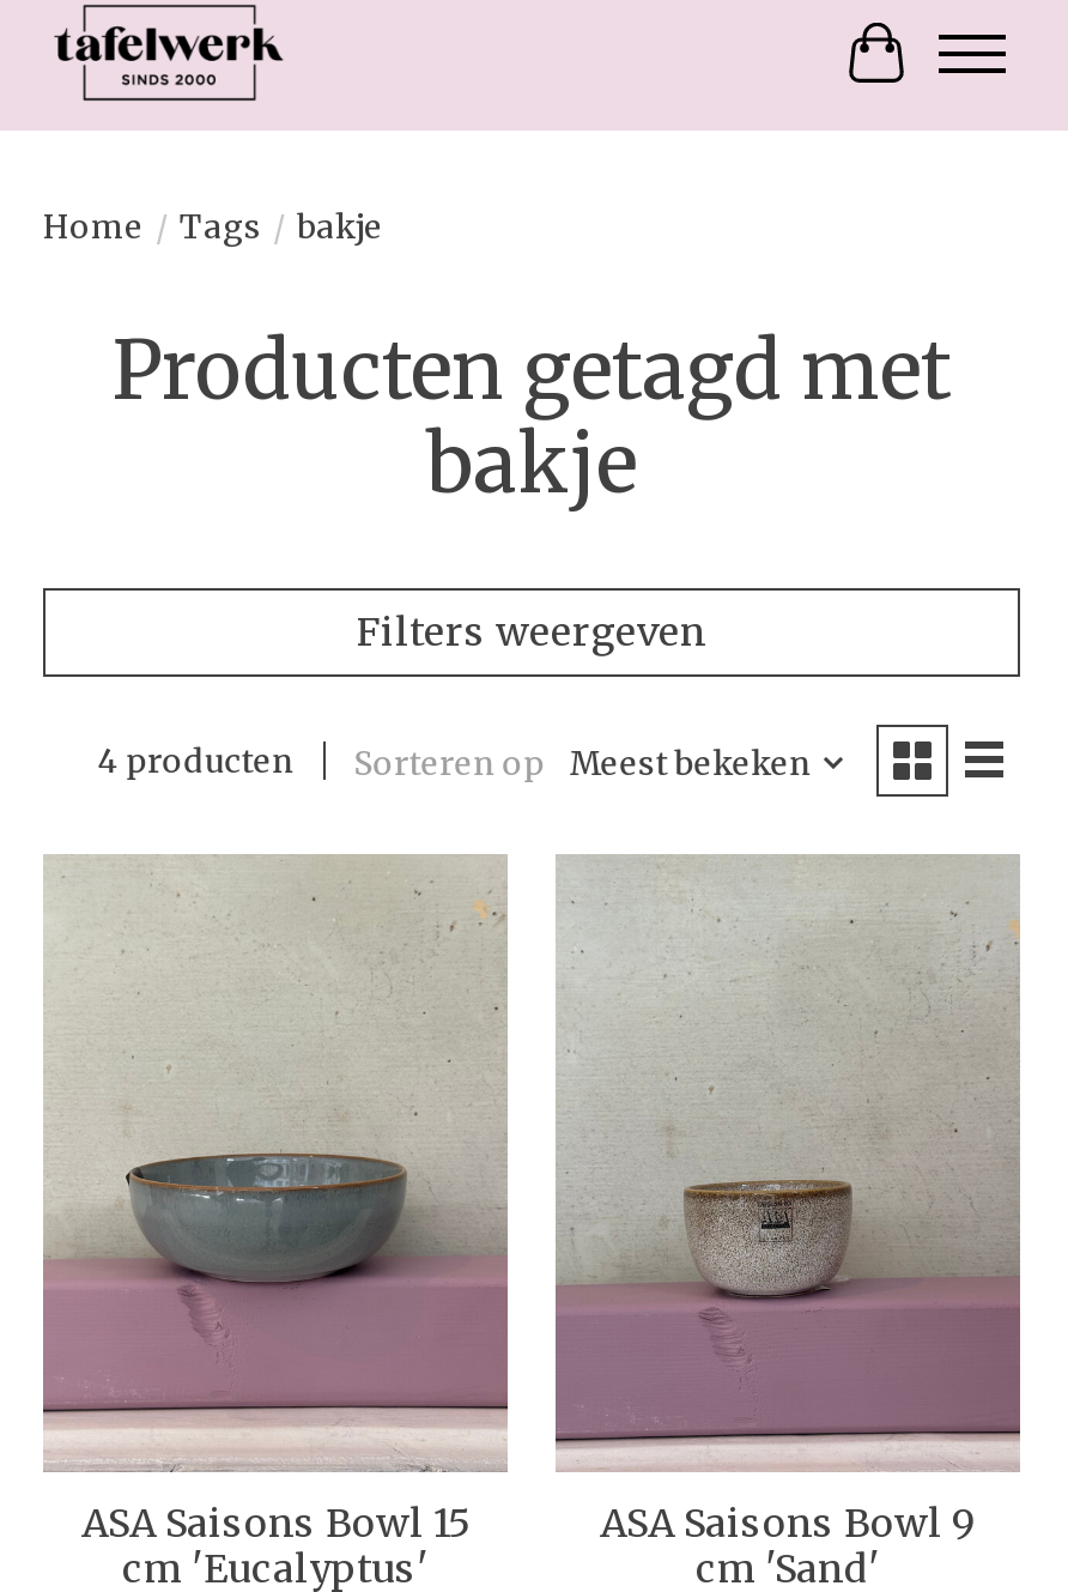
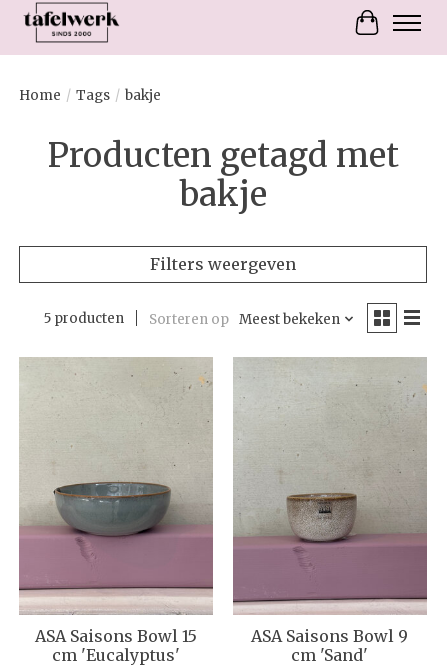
[97,742,811,784] 4 producten Sorteren op Meest bekeken -> [44,310,340,328] 5 producten Sorteren op Meest bekeken

